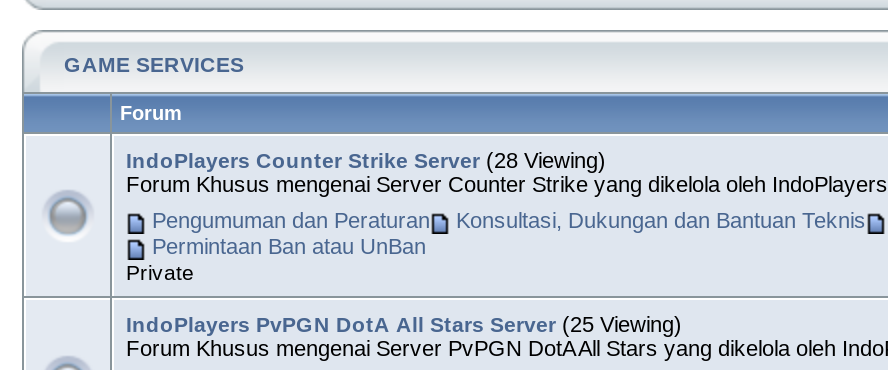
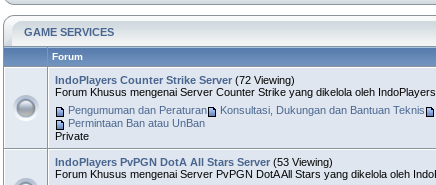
[126,148,606,172] IndoPlayers Counter Strike Server (28 Viewing) -> [55,74,295,86] IndoPlayers Counter Strike Server (72 Viewing)
[126,312,682,336] IndoPlayers PvPGN DotA All Stars Server (25 Viewing) -> [55,156,333,168] IndoPlayers PvPGN DotA All Stars Server (53 Viewing)

